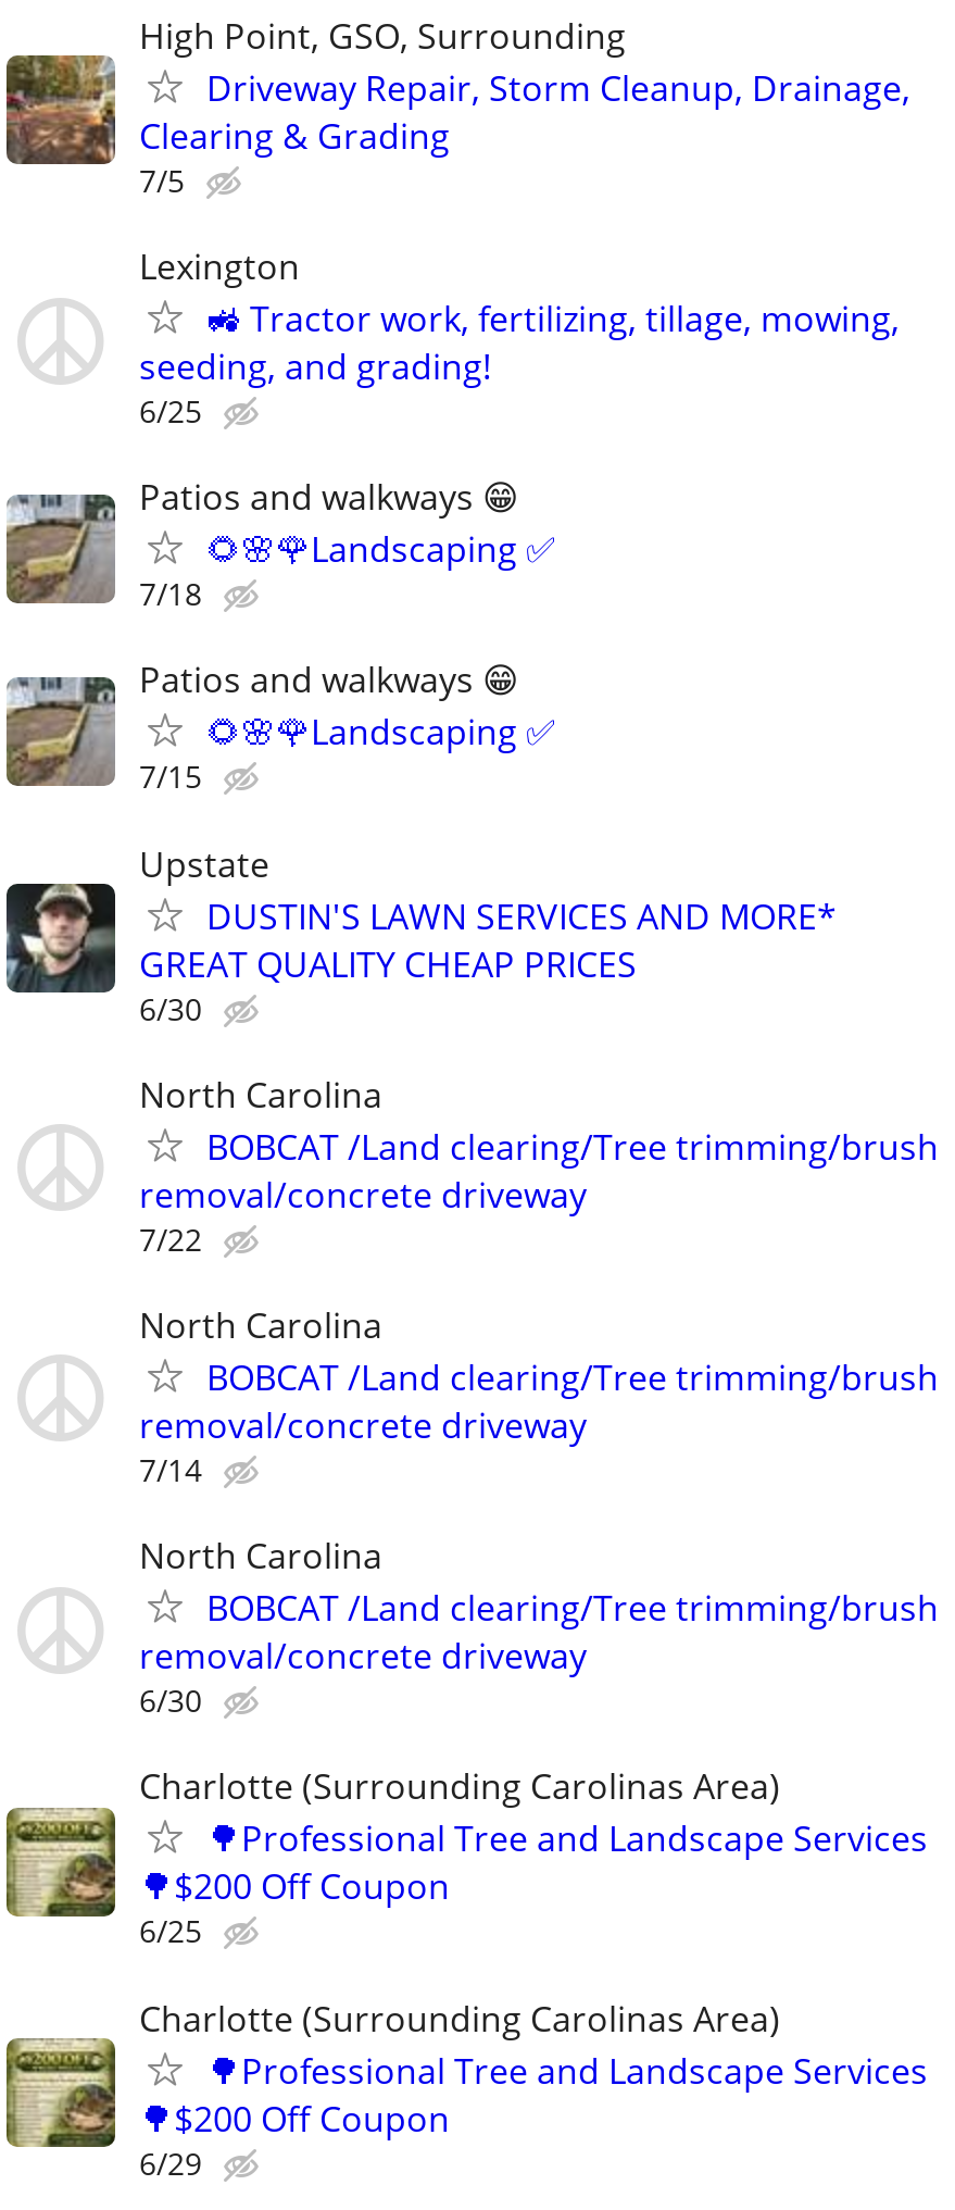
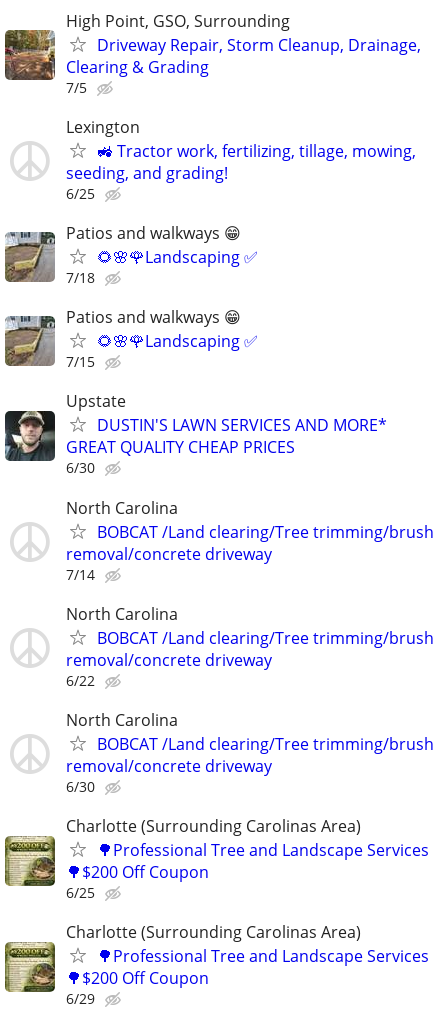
[139,1218,202,1259] 7/22 -> [66,565,95,584] 7/14
[139,1449,202,1490] 7/14 -> [66,671,95,690] 6/22

